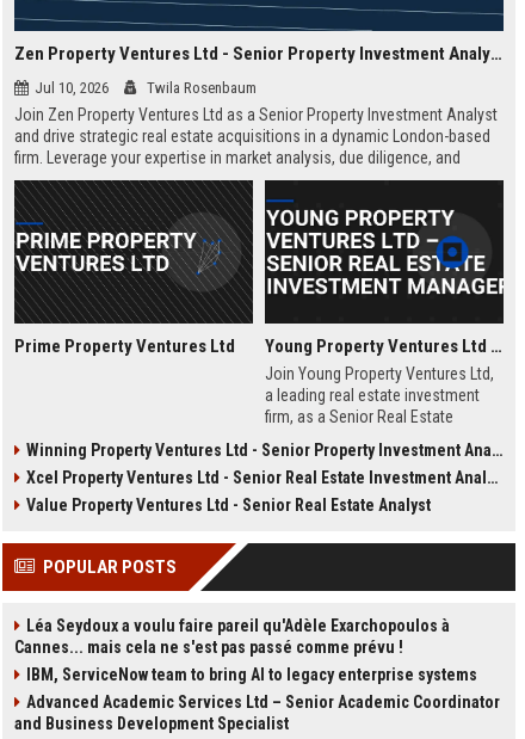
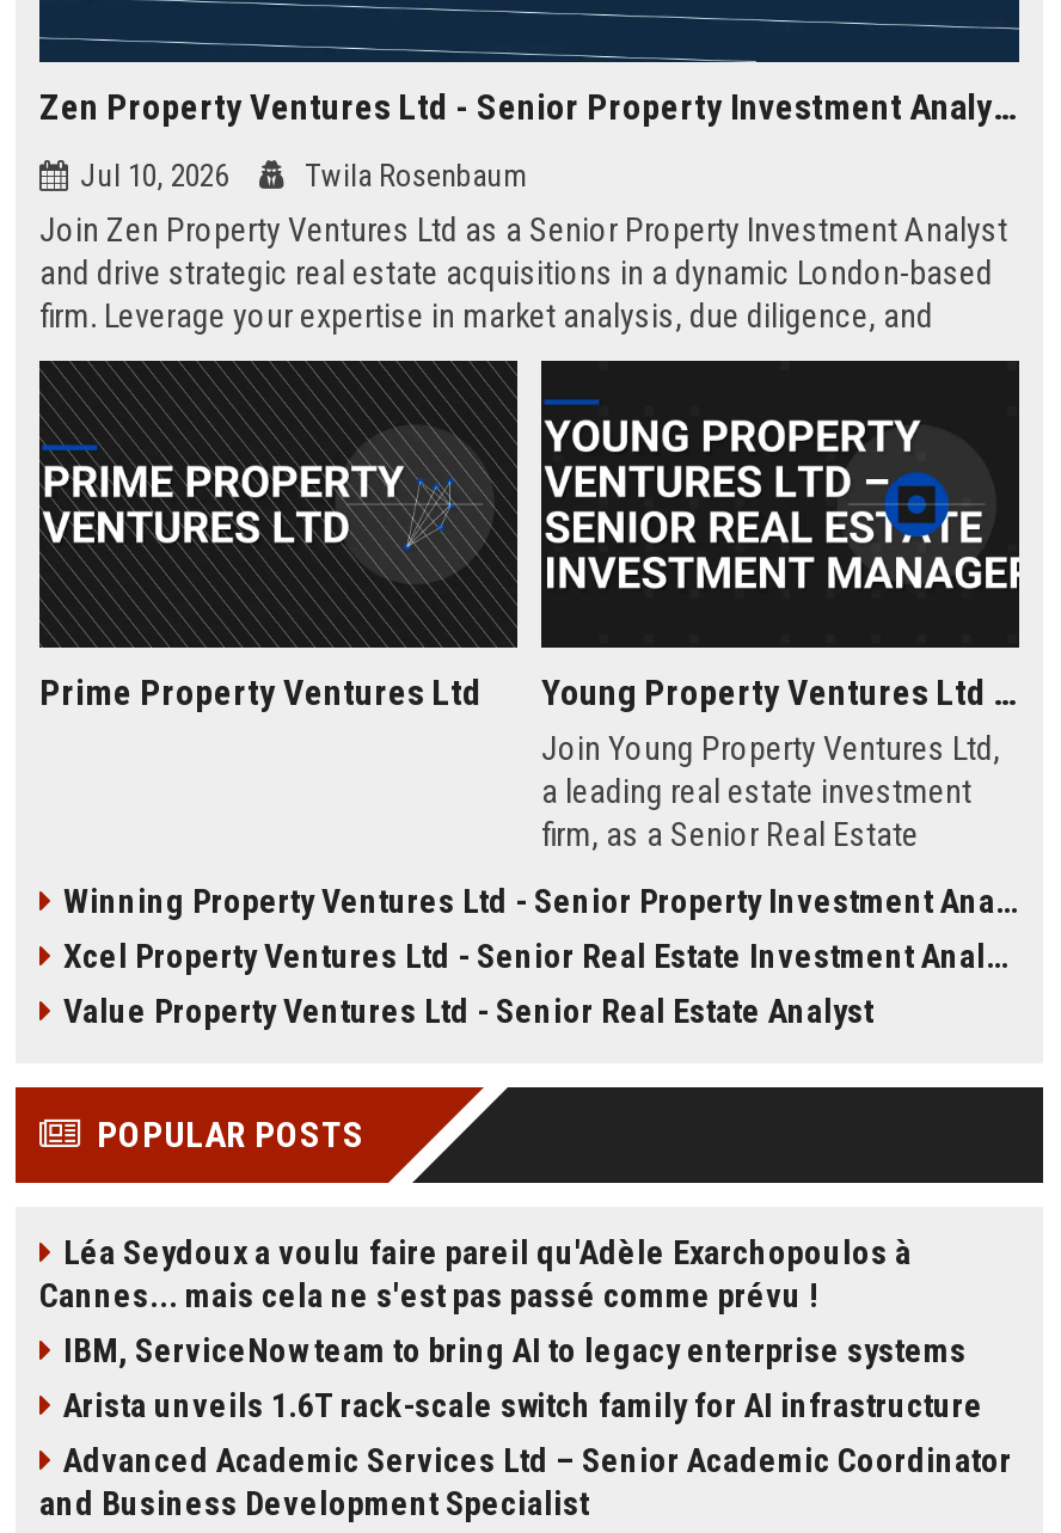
none -> [63,1386,983,1424] Arista unveils 1.6T rack-scale switch family for AI infrastructure

